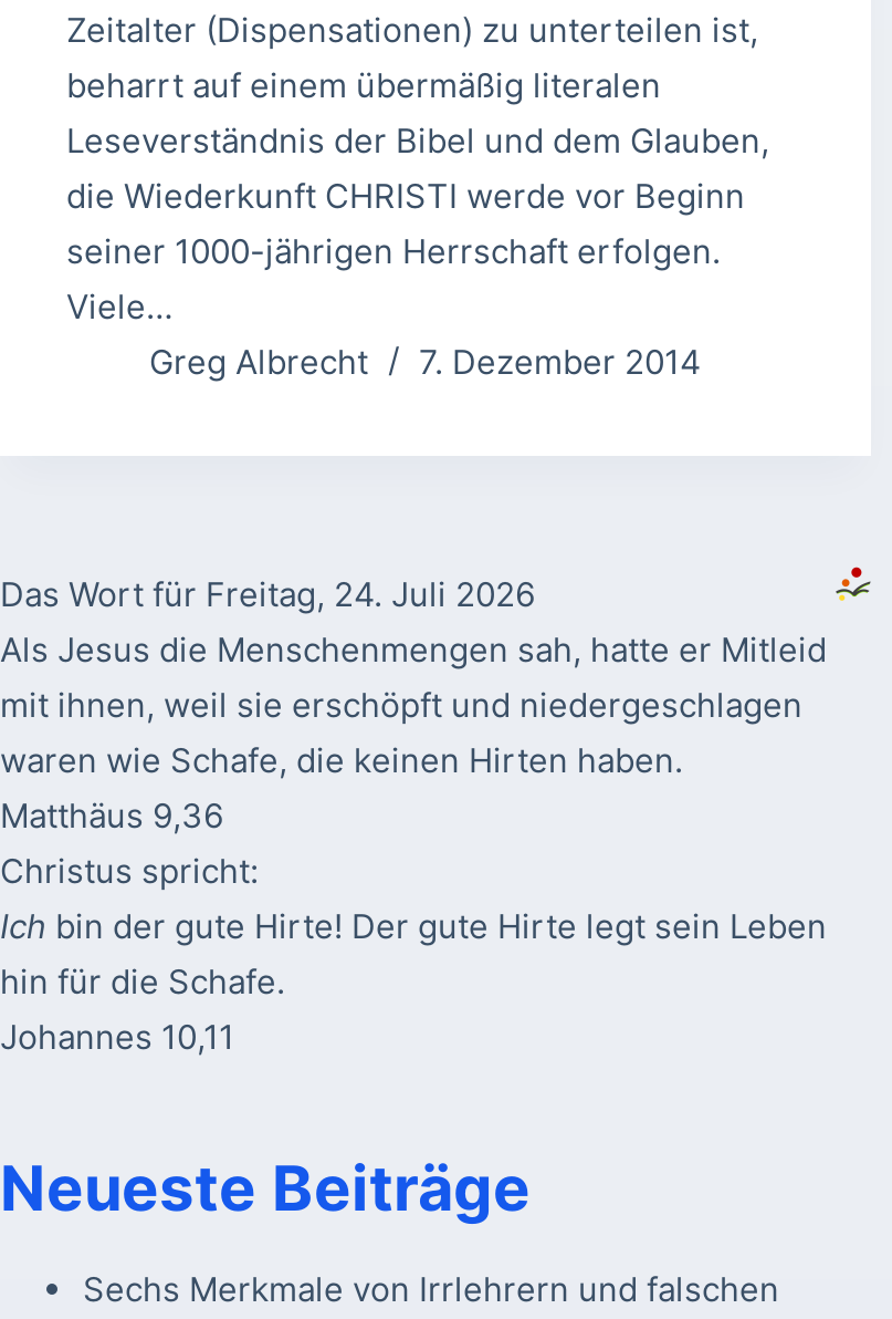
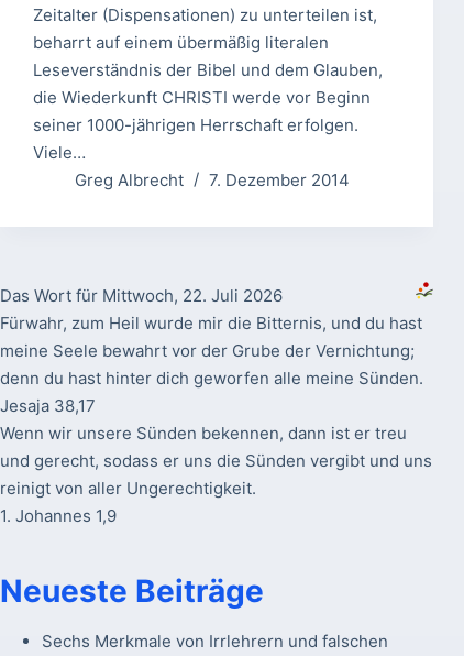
[0,573,827,1058] Das Wort für Freitag, 24. Juli 2026 | Als Jesus die Menschenmengen sah, hatte er Mitleid | mit ihnen, weil sie erschöpft und niedergeschlagen | waren wie Schafe, die keinen Hirten haben. | Matthäus 9,36 | Christus spricht: | Ich bin der gute Hirte! Der gute Hirte legt sein Leben | hin für die Schafe. | Johannes 10,11 -> [0,285,432,526] Das Wort für Mittwoch, 22. Juli 2026 | Fürwahr, zum Heil wurde mir die Bitternis, und du hast | meine Seele bewahrt vor der Grube der Vernichtung; | denn du hast hinter dich geworfen alle meine Sünden. | Jesaja 38,17 | Wenn wir unsere Sünden bekennen, dann ist er treu | und gerecht, sodass er uns die Sünden vergibt und uns | reinigt von aller Ungerechtigkeit. | 1. Johannes 1,9

